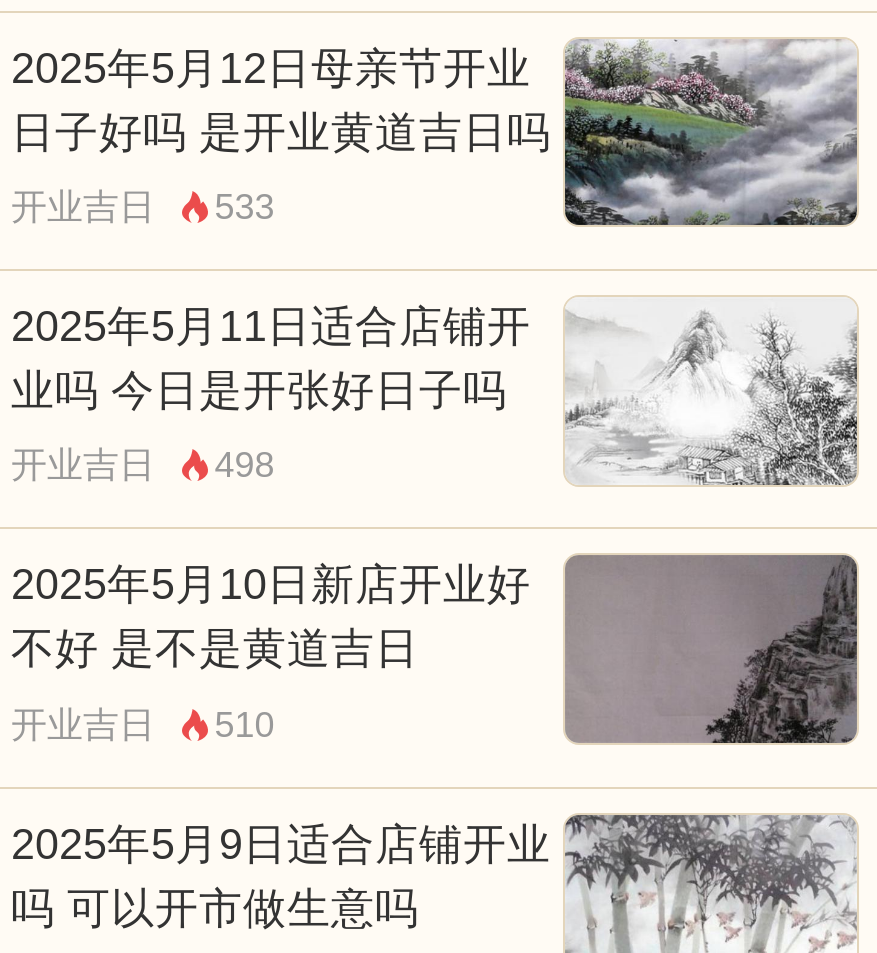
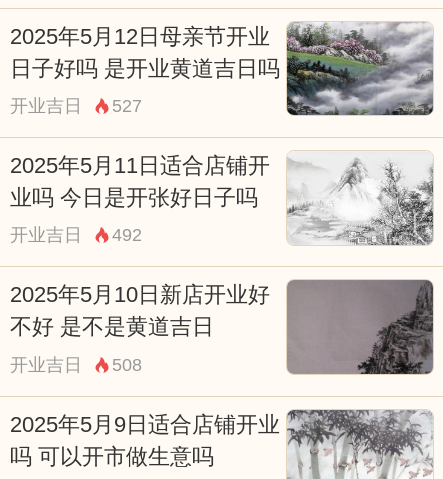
[215,187,275,227] 533 -> [112,96,142,116] 527
[11,446,275,486] 开业吉日 498 -> [10,225,142,245] 开业吉日 492
[11,705,275,745] 开业吉日 510 -> [10,355,142,375] 开业吉日 508

